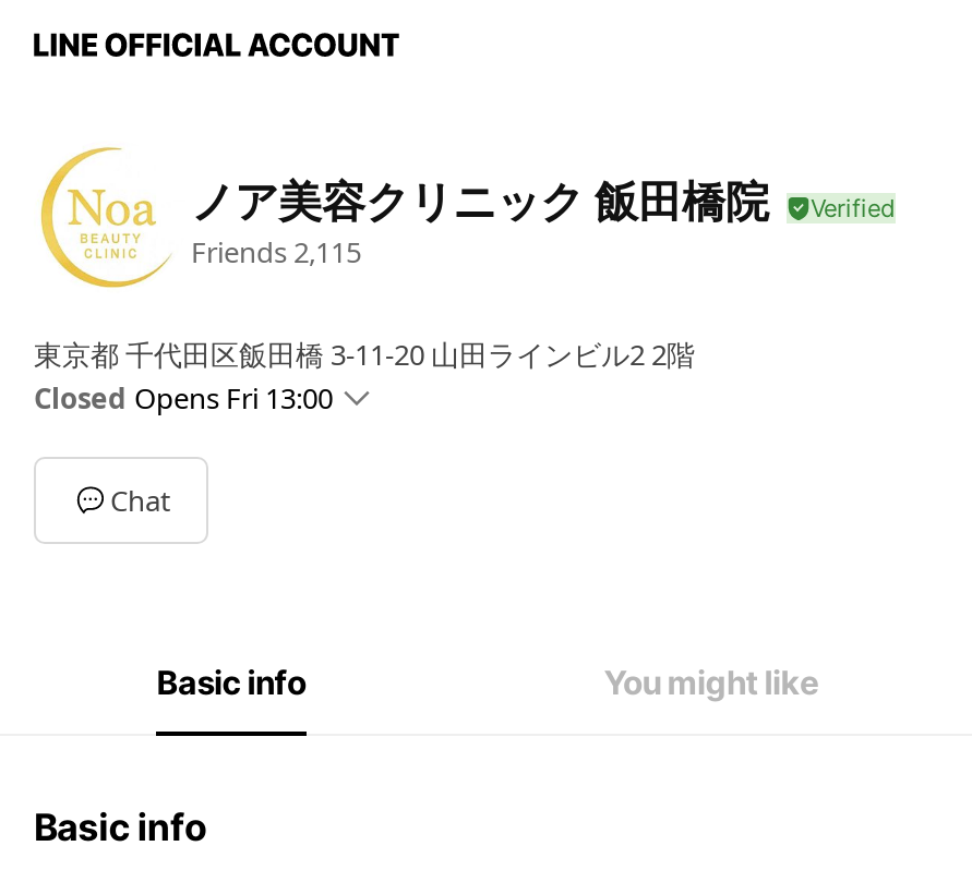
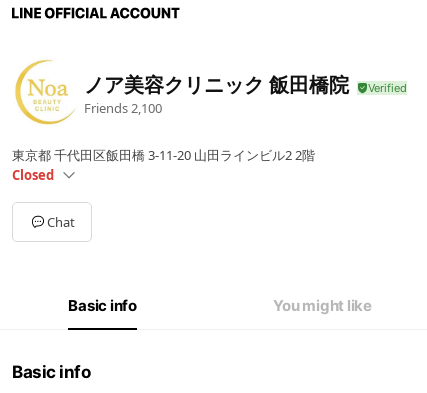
[191,231,361,270] Friends 2,115 -> [84,98,162,116] Friends 2,100
[34,378,333,418] Closed Opens Fri 13:00 -> [12,166,54,184] Closed

